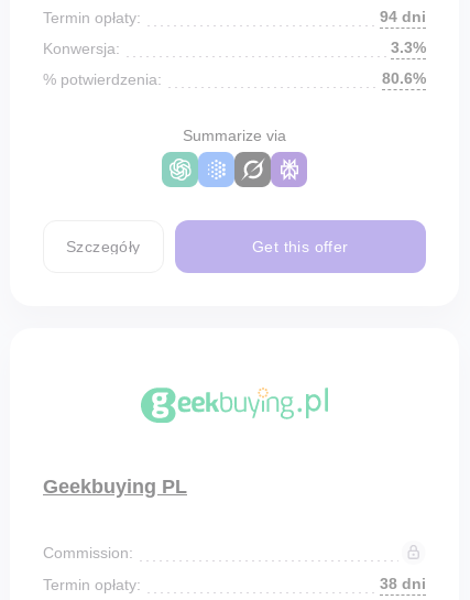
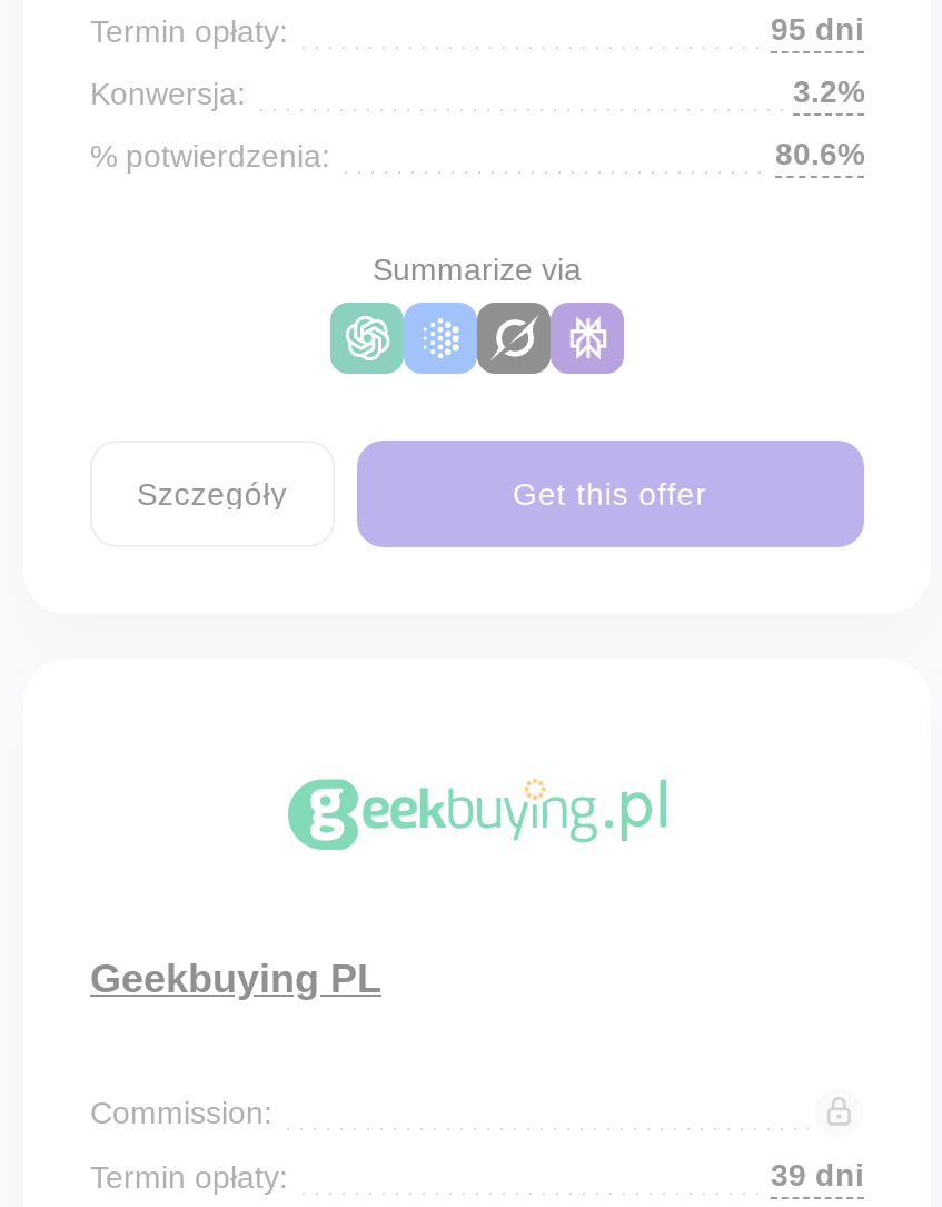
[380,8,426,25] 94 dni -> [771,11,864,47] 95 dni
[391,39,426,56] 3.3% -> [793,73,864,109] 3.2%
[380,575,426,592] 38 dni -> [771,1157,864,1193] 39 dni

